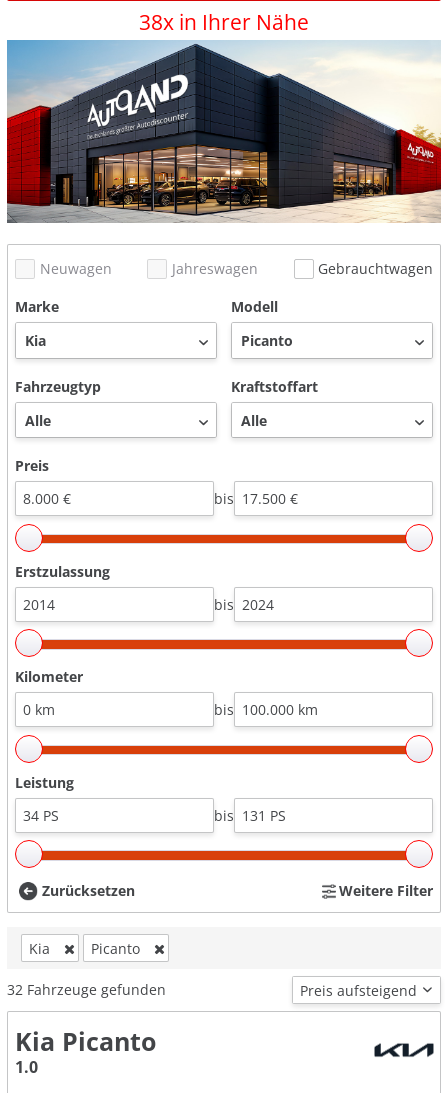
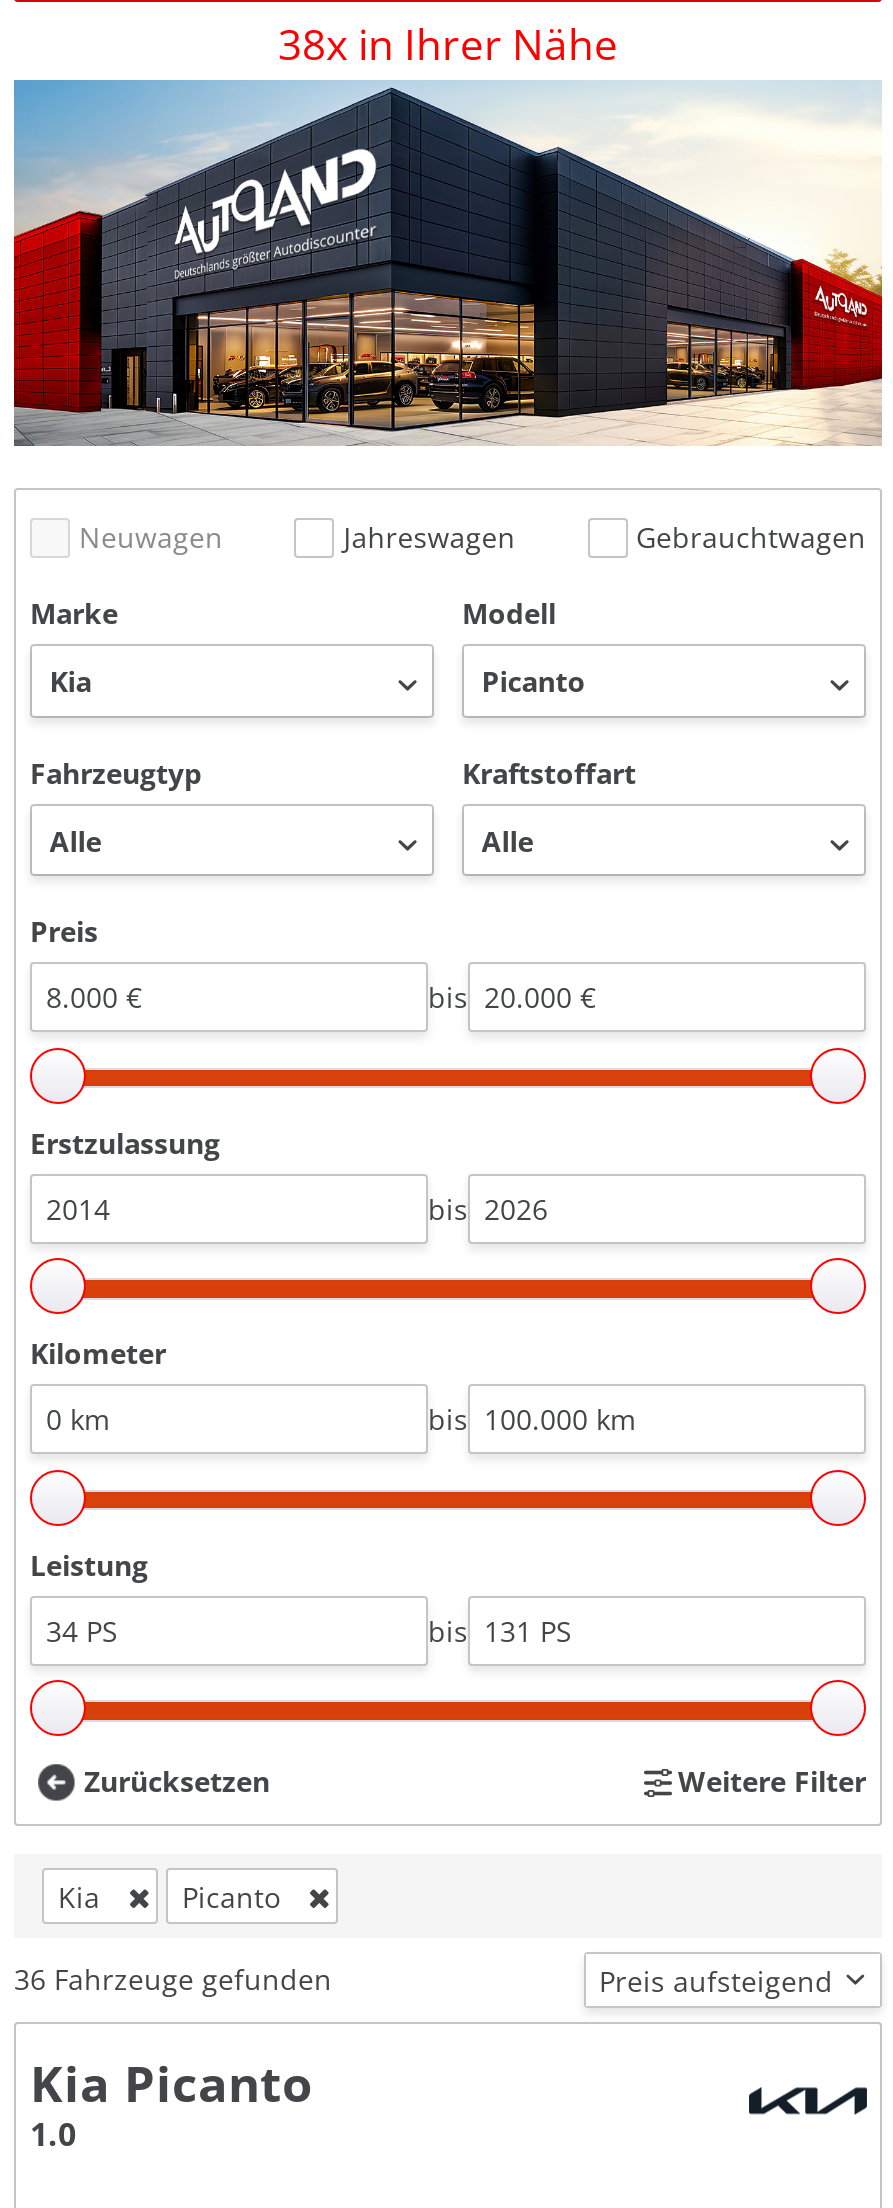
[7,980,166,999] 32 Fahrzeuge gefunden -> [14,1961,332,1999] 36 Fahrzeuge gefunden

